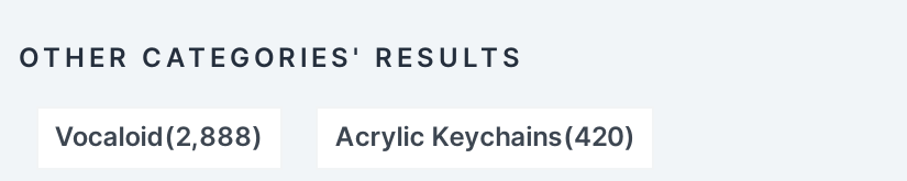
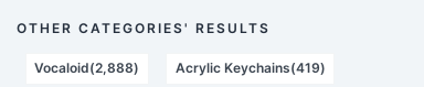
[335,120,635,153] Acrylic Keychains(420) -> [175,60,325,76] Acrylic Keychains(419)

